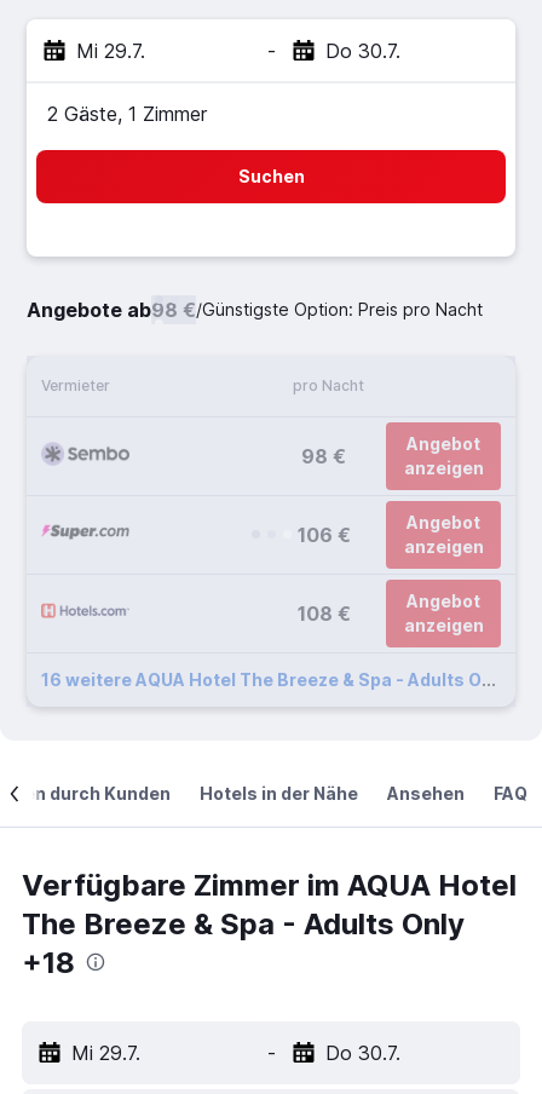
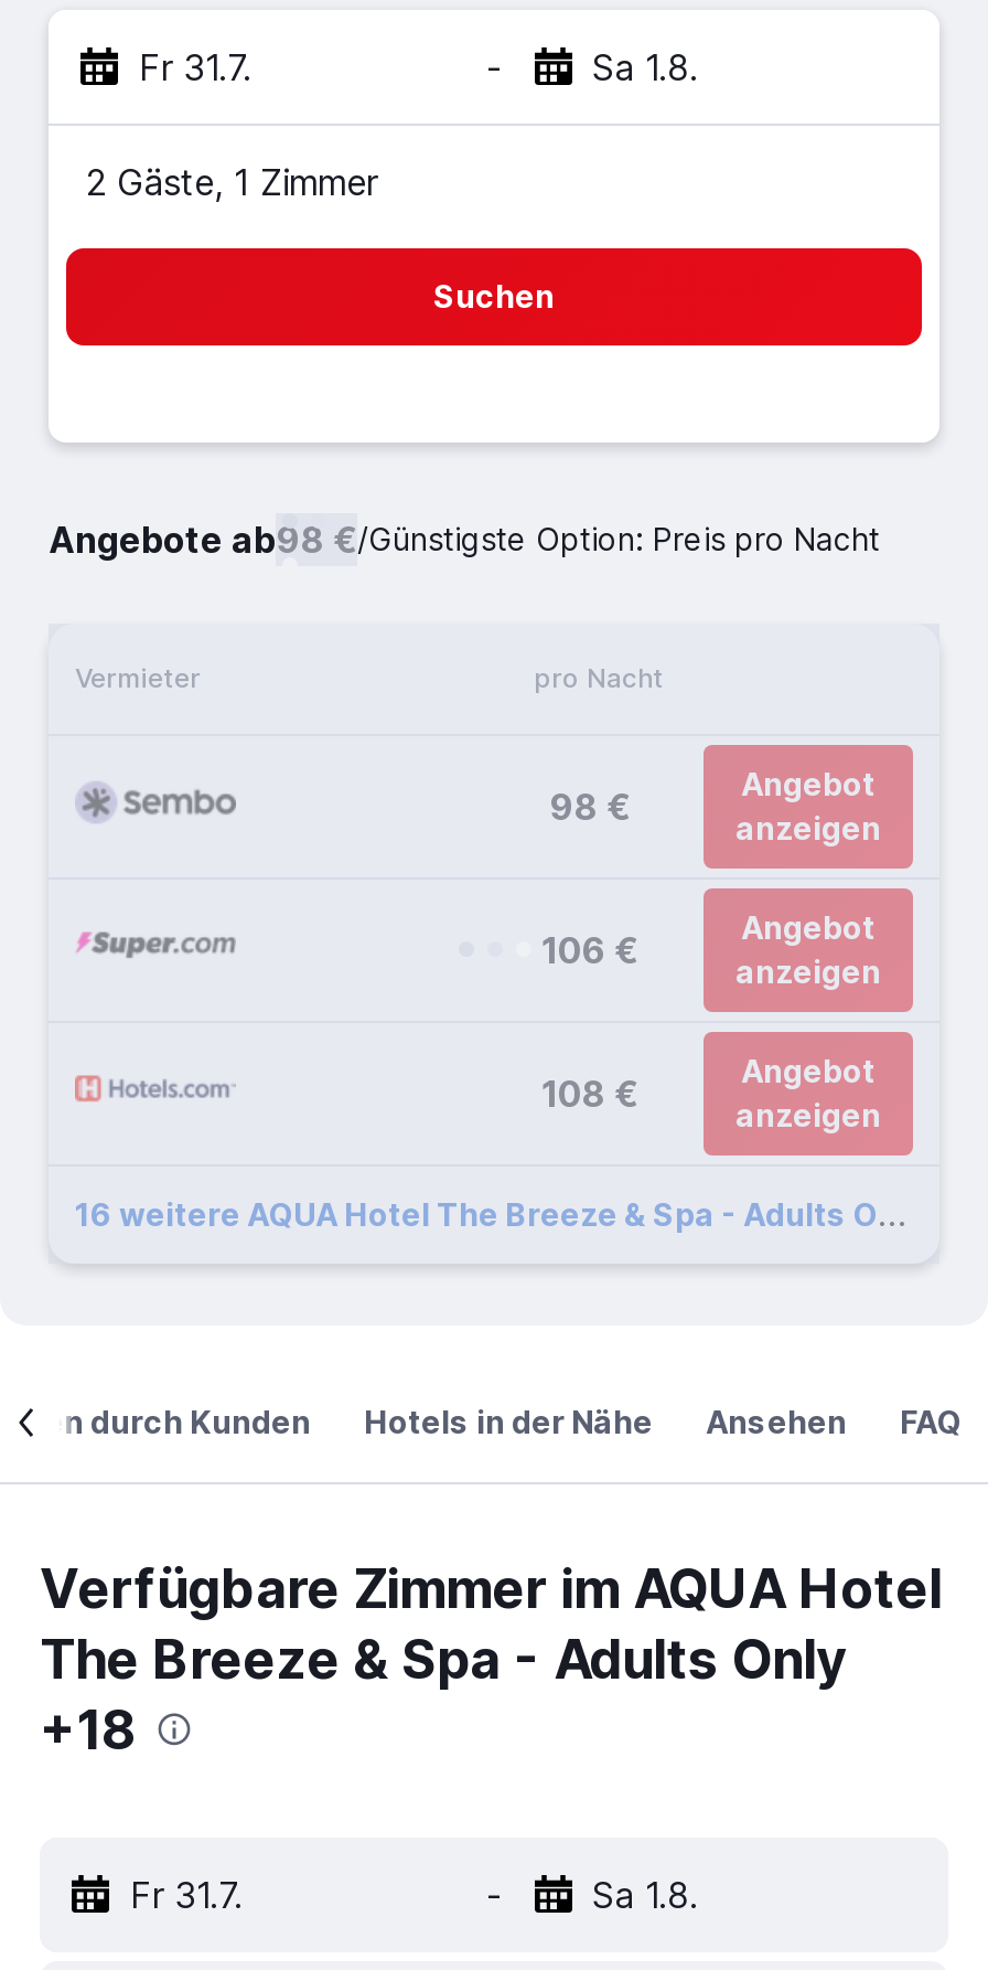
[76,39,145,63] Mi 29.7. -> [139,45,251,89] Fr 31.7.
[325,39,400,63] Do 30.7. -> [592,45,698,89] Sa 1.8.
[71,1041,140,1065] Mi 29.7. -> [130,1873,243,1917] Fr 31.7.
[325,1041,400,1065] Do 30.7. -> [592,1873,698,1917] Sa 1.8.

